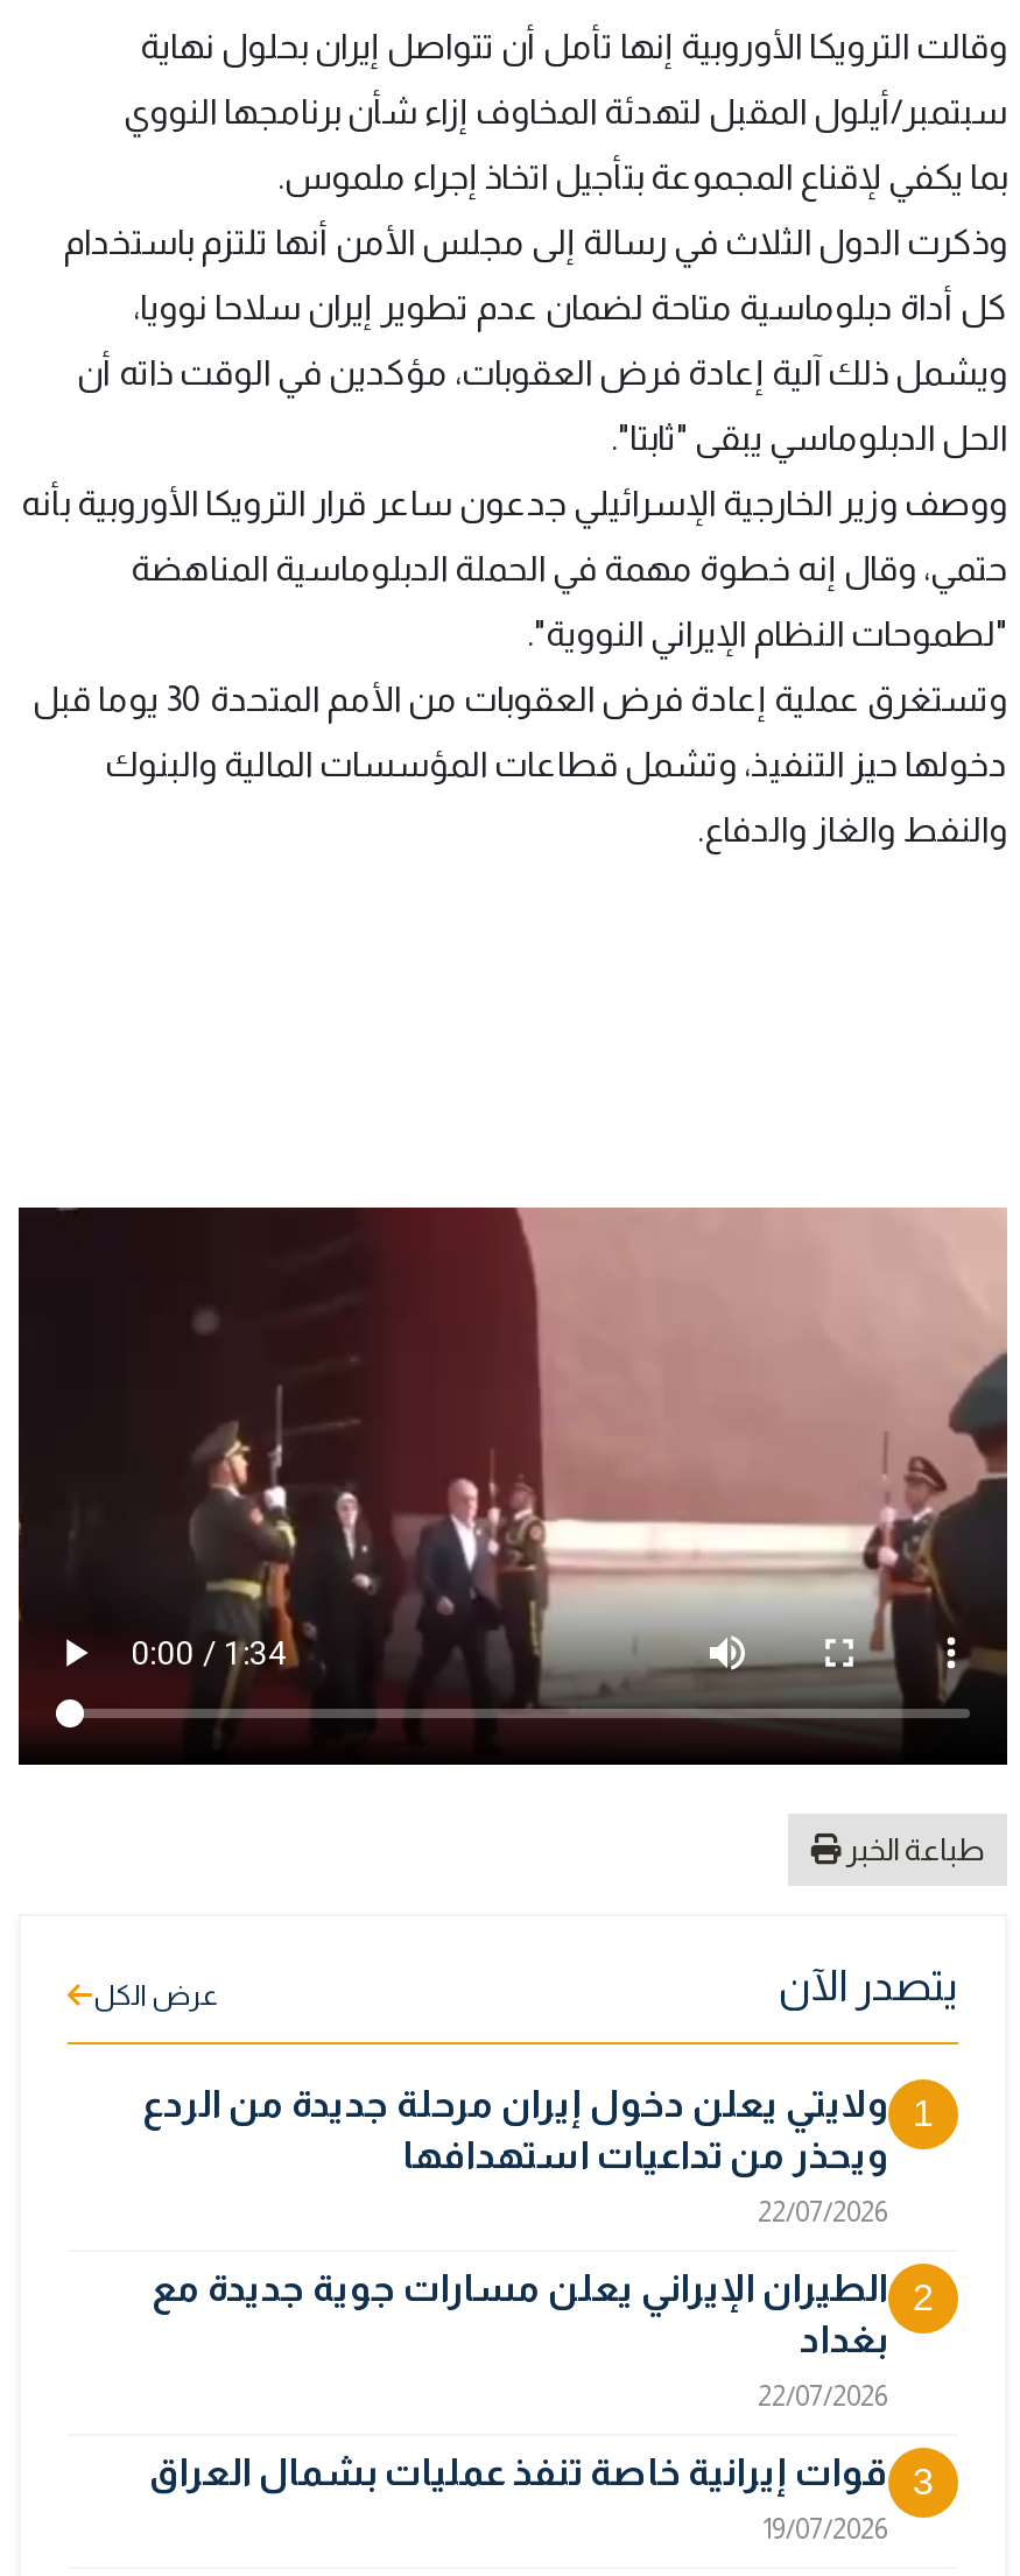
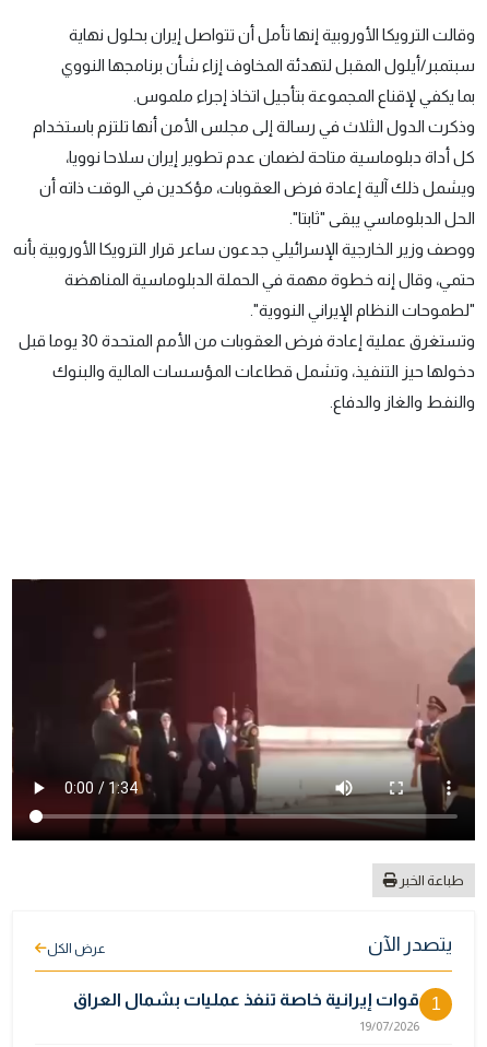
[142,2084,934,2501] ولايتي يعلن دخول إيران مرحلة جديدة من الردع | ويحذر من تداعيات استهدافها | 22/07/2026 | 2 | الطيران الإيراني يعلن مسارات جوية جديدة مع | بغداد | 22/07/2026 | 3 -> none

